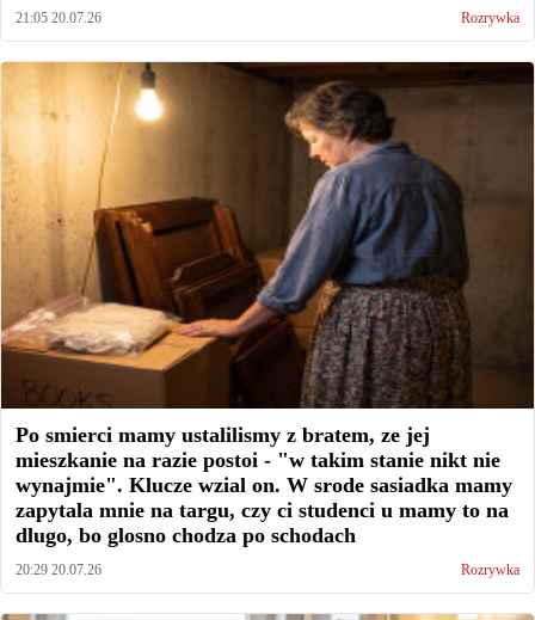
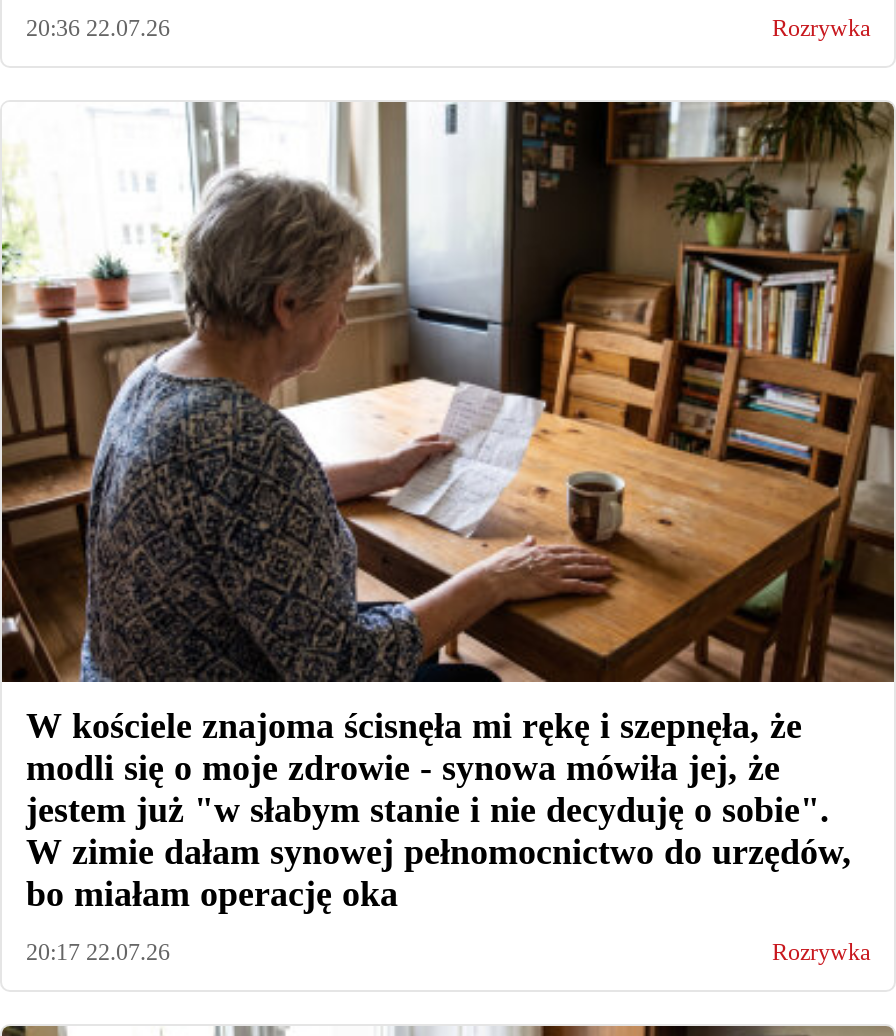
[16,9,102,26] 21:05 20.07.26 -> [26,14,170,42] 20:36 22.07.26
[4,61,531,547] [image] | Po smierci mamy ustalilismy z bratem, ze jej | mieszkanie na razie postoi - "w takim stanie nikt nie | wynajmie". Klucze wzial on. W srode sasiadka mamy | zapytala mnie na targu, czy ci studenci u mamy to na | dlugo, bo glosno chodza po schodach -> [6,100,890,913] [image] | W kościele znajoma ścisnęła mi rękę i szepnęła, że | modli się o moje zdrowie - synowa mówiła jej, że | jestem już "w słabym stanie i nie decyduję o sobie". | W zimie dałam synowej pełnomocnictwo do urzędów, | bo miałam operację oka
[16,561,102,578] 20:29 20.07.26 -> [26,937,170,965] 20:17 22.07.26

